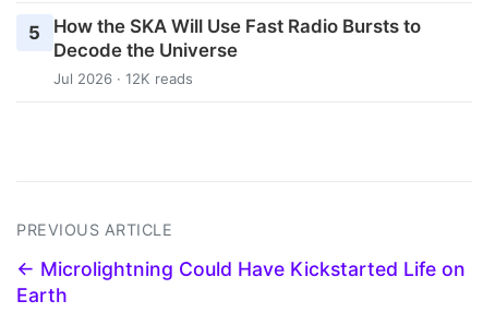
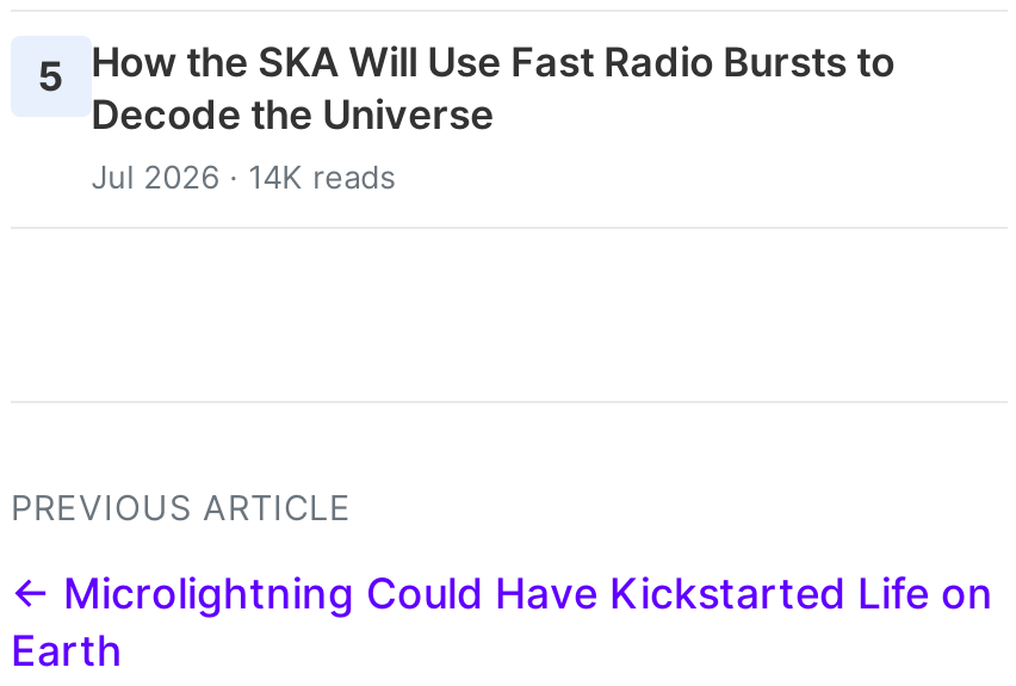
[53,70,193,87] Jul 2026 · 12K reads -> [91,157,396,196] Jul 2026 · 14K reads

